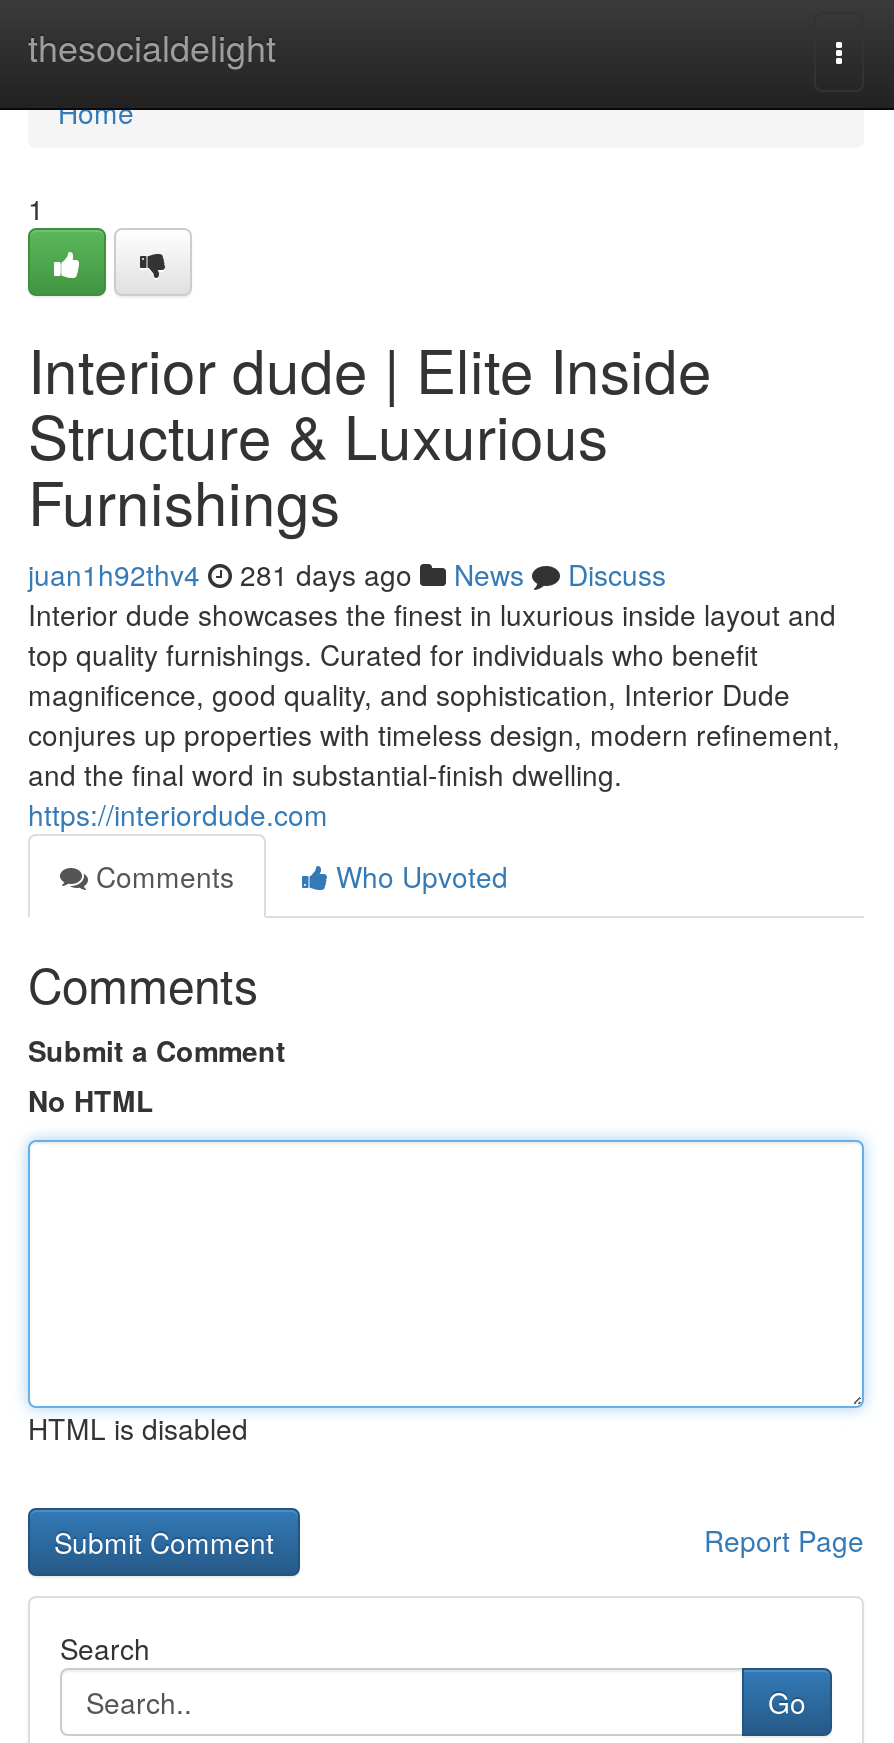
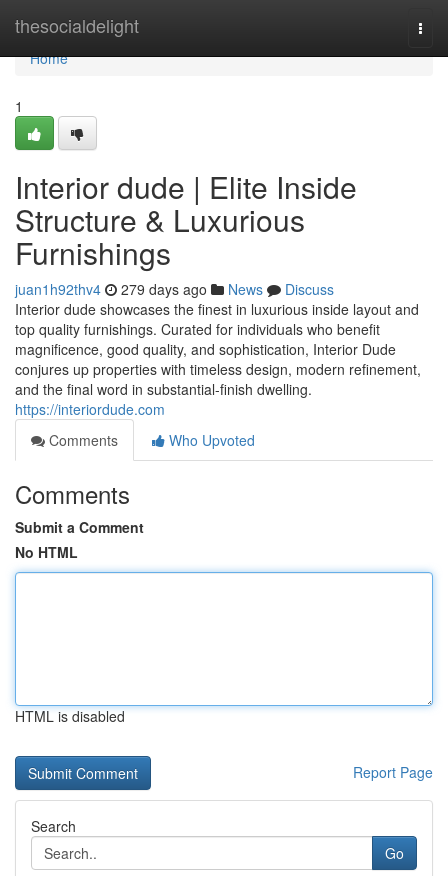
[28,554,666,594] juan1h92thv4 281 days ago News Discuss -> [15,279,334,299] juan1h92thv4 279 days ago News Discuss

